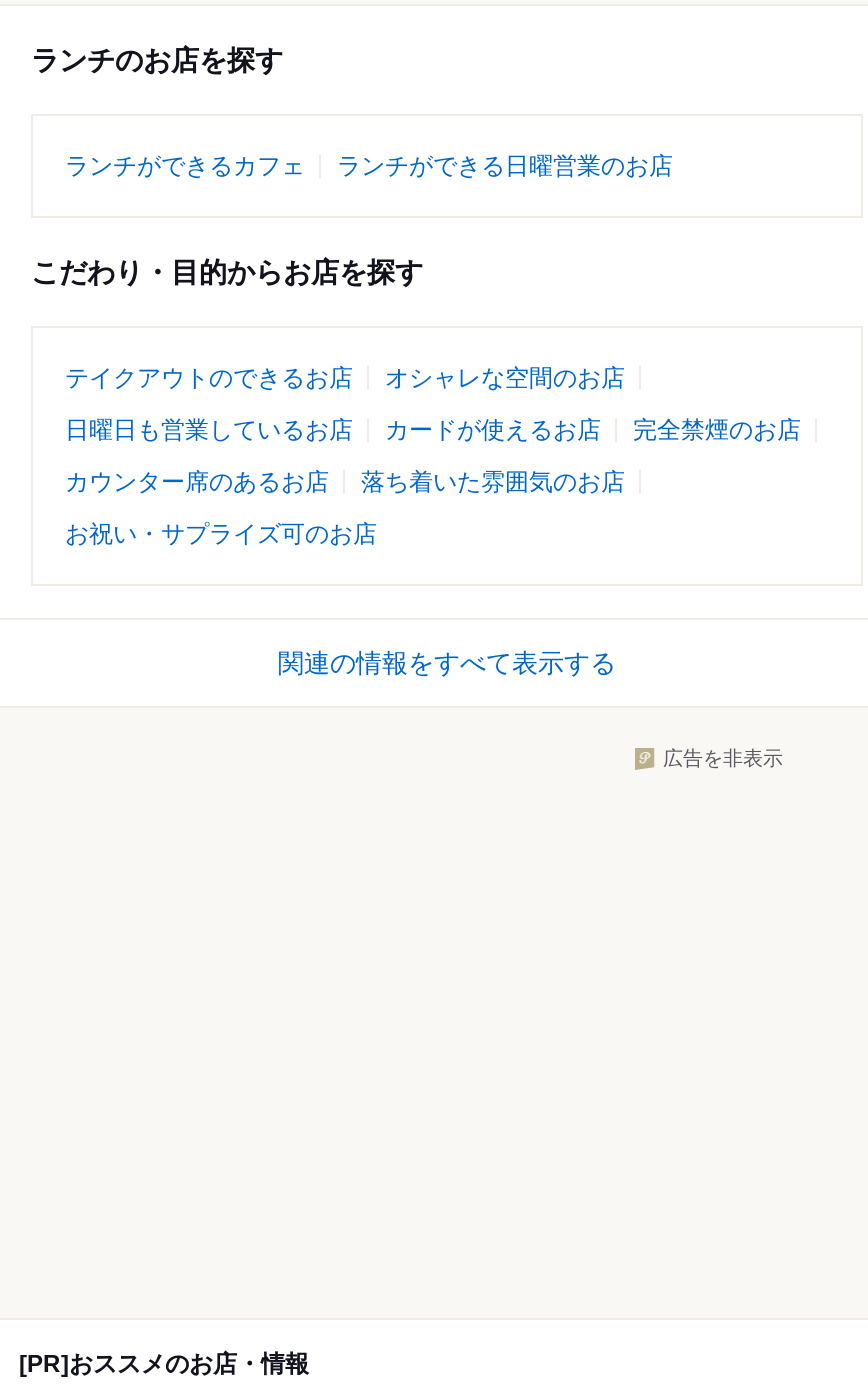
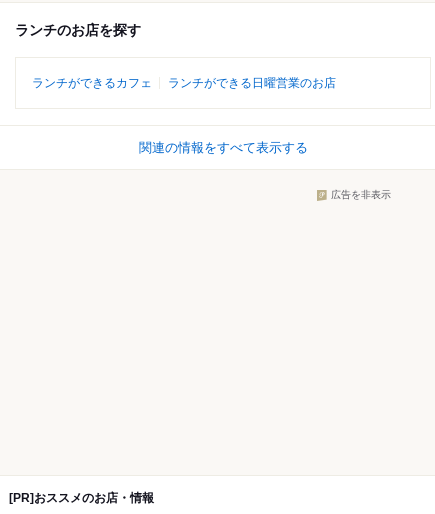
[31,257,801,549] こだわり・目的からお店を探す | テイクアウトのできるお店 | オシャレな空間のお店 | 日曜日も営業しているお店 | カードが使えるお店 | 完全禁煙のお店 | カウンター席のあるお店 | 落ち着いた雰囲気のお店 | お祝い・サプライズ可のお店 -> none

